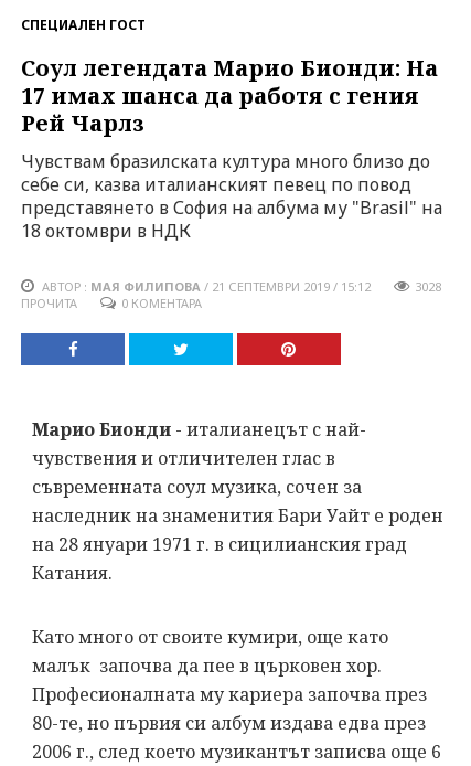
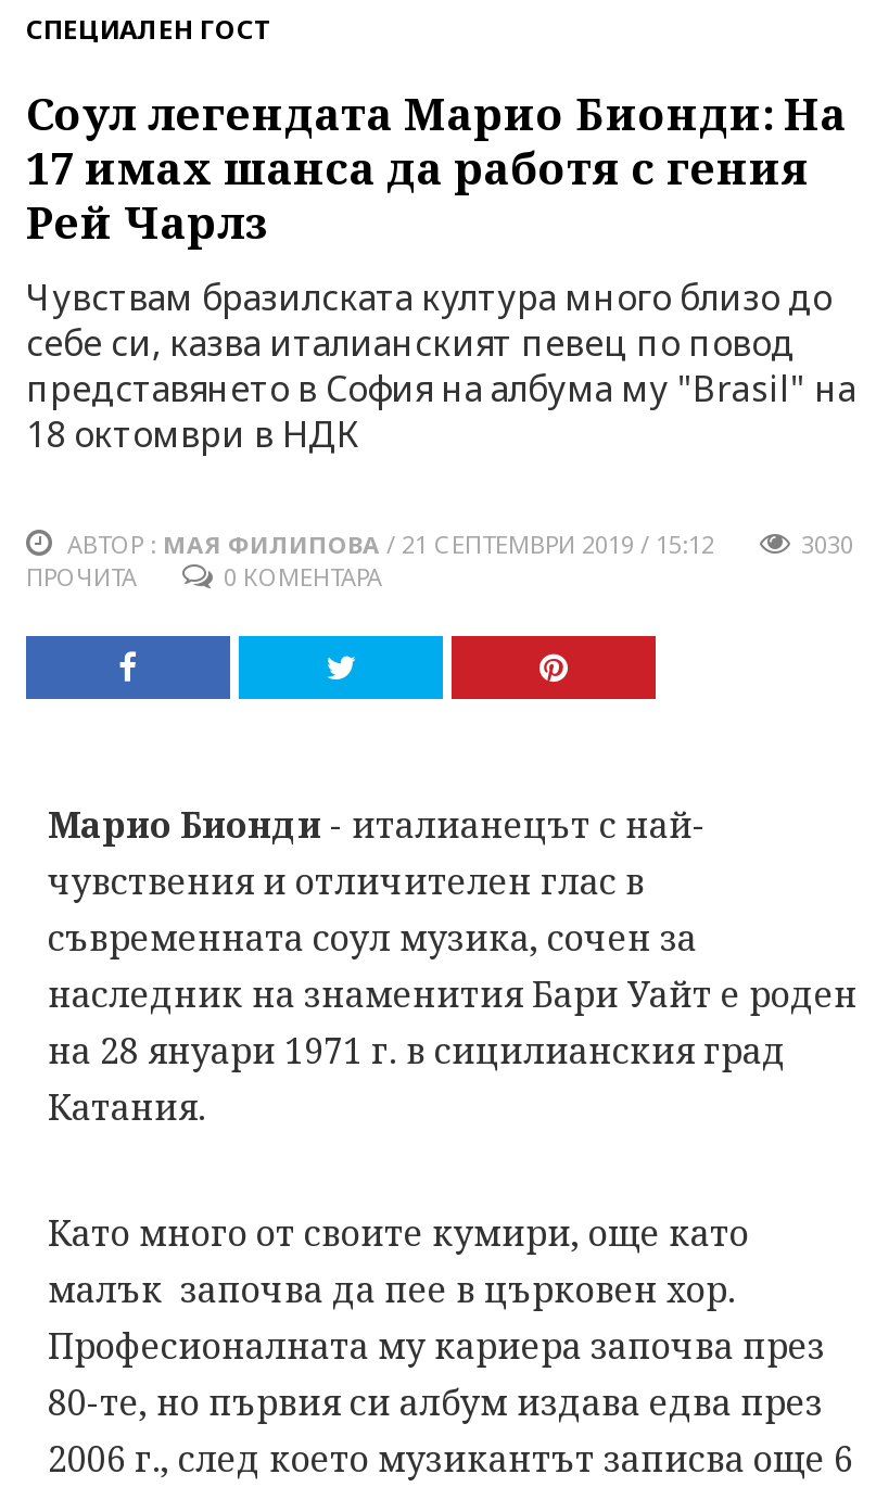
[39,278,441,295] АВТОР : МАЯ ФИЛИПОВА / 21 СЕПТЕМВРИ 2019 / 15:12 3028 -> [61,527,853,560] АВТОР : МАЯ ФИЛИПОВА / 21 СЕПТЕМВРИ 2019 / 15:12 3030

